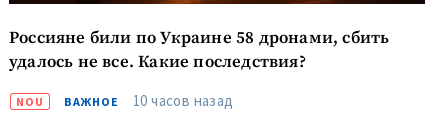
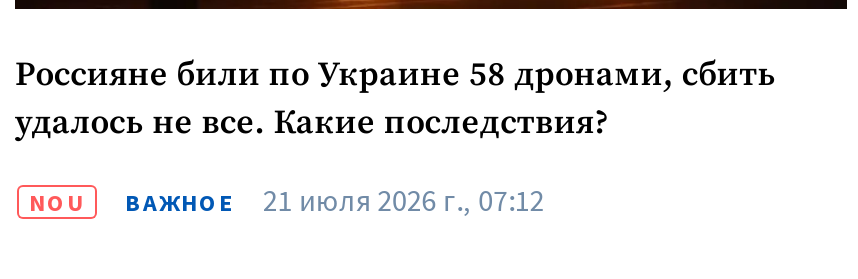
[16,91,234,110] NOU ВАЖНОЕ 10 часов назад -> [29,182,545,220] NOU ВАЖНОЕ 21 июля 2026 г., 07:12

